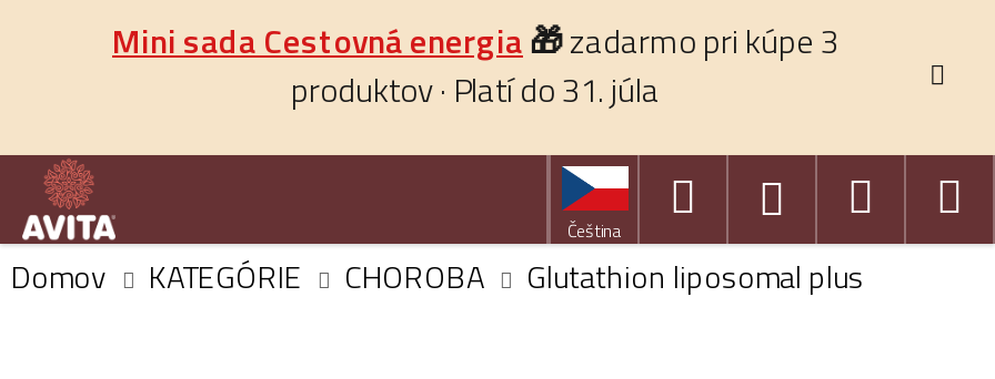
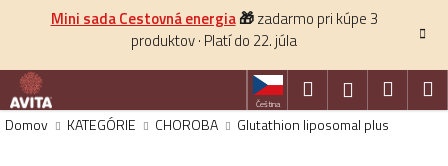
[291,64,660,115] produktov · Platí do 31. júla -> [131,29,297,52] produktov · Platí do 22. júla

